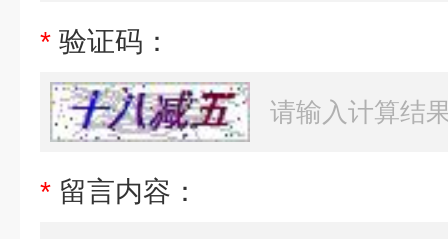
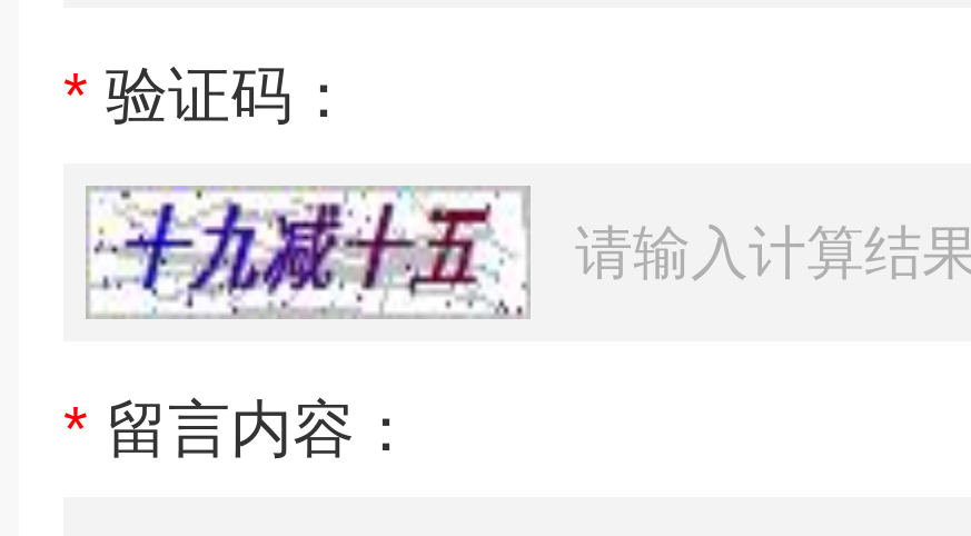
[50,82,250,141] [image] -> [88,186,526,317] [image]

